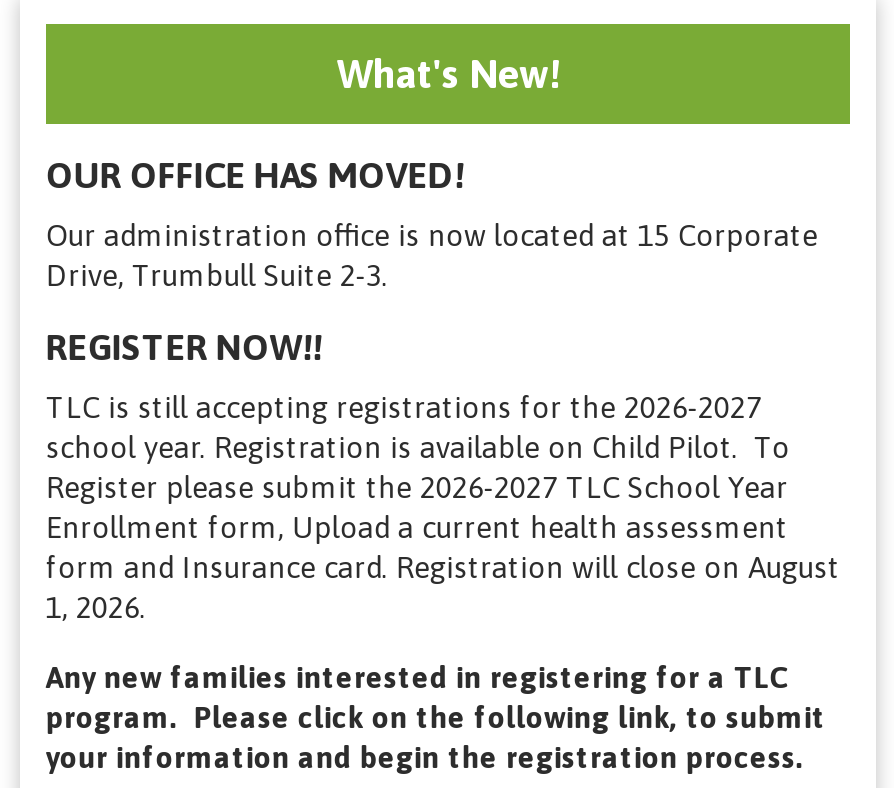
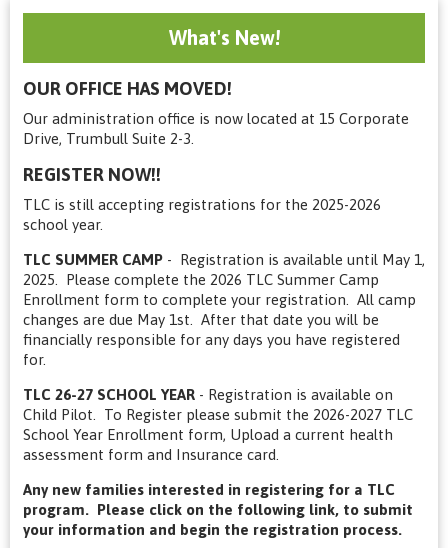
[46,390,840,624] TLC is still accepting registrations for the 2026-2027 | school year. Registration is available on Child Pilot. To | Register please submit the 2026-2027 TLC School Year | Enrollment form, Upload a current health assessment | form and Insurance card. Registration will close on August | 1, 2026. -> [23,196,425,463] TLC is still accepting registrations for the 2025-2026 | school year. | TLC SUMMER CAMP - Registration is available until May 1, | 2025. Please complete the 2026 TLC Summer Camp | Enrollment form to complete your registration. All camp | changes are due May 1st. After that date you will be | financially responsible for any days you have registered | for. | TLC 26-27 SCHOOL YEAR - Registration is available on | Child Pilot. To Register please submit the 2026-2027 TLC | School Year Enrollment form, Upload a current health | assessment form and Insurance card.

